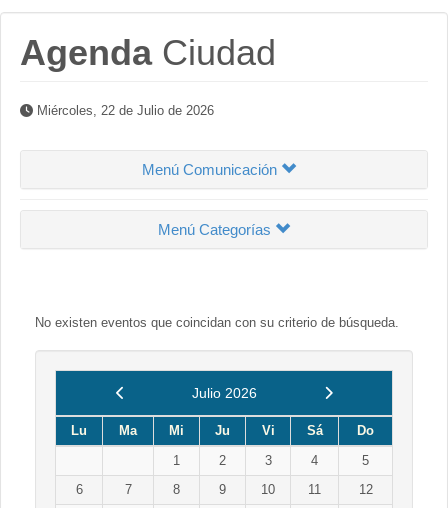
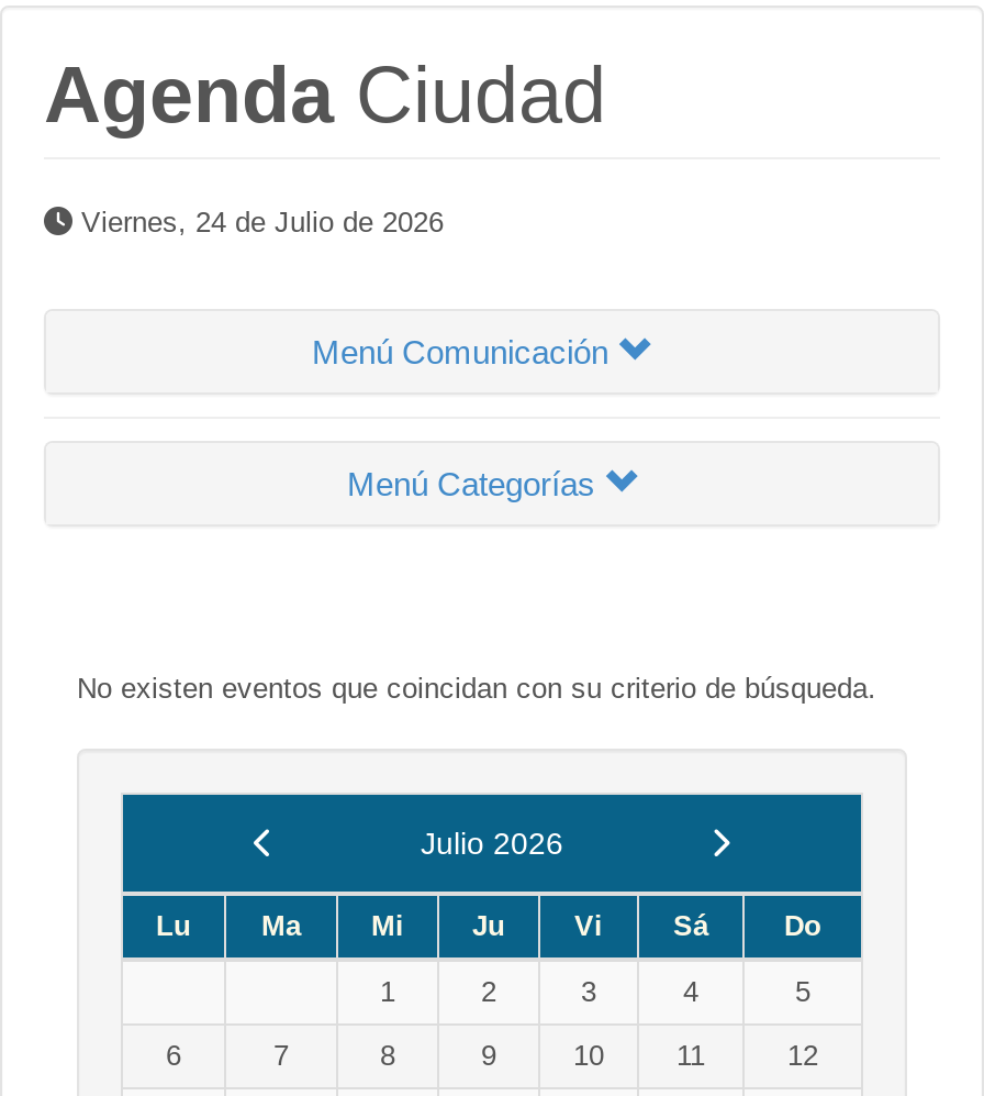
[33,103,214,118] Miércoles, 22 de Julio de 2026 -> [72,206,444,239] Viernes, 24 de Julio de 2026

